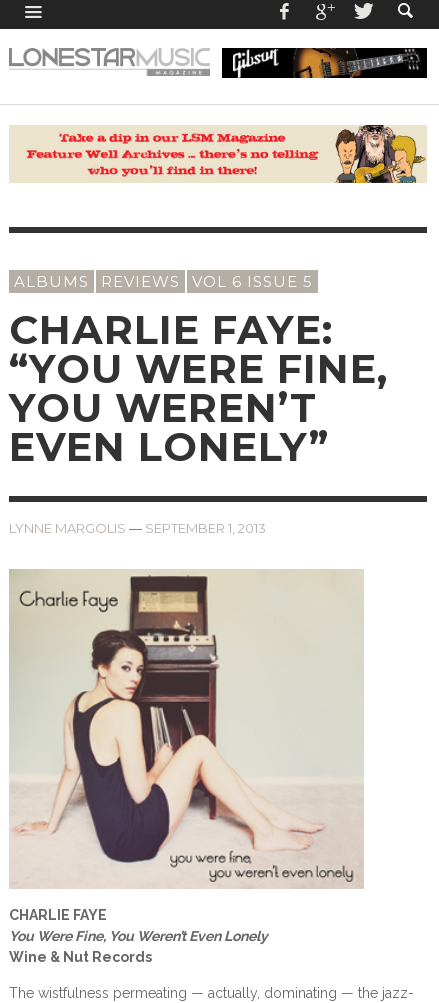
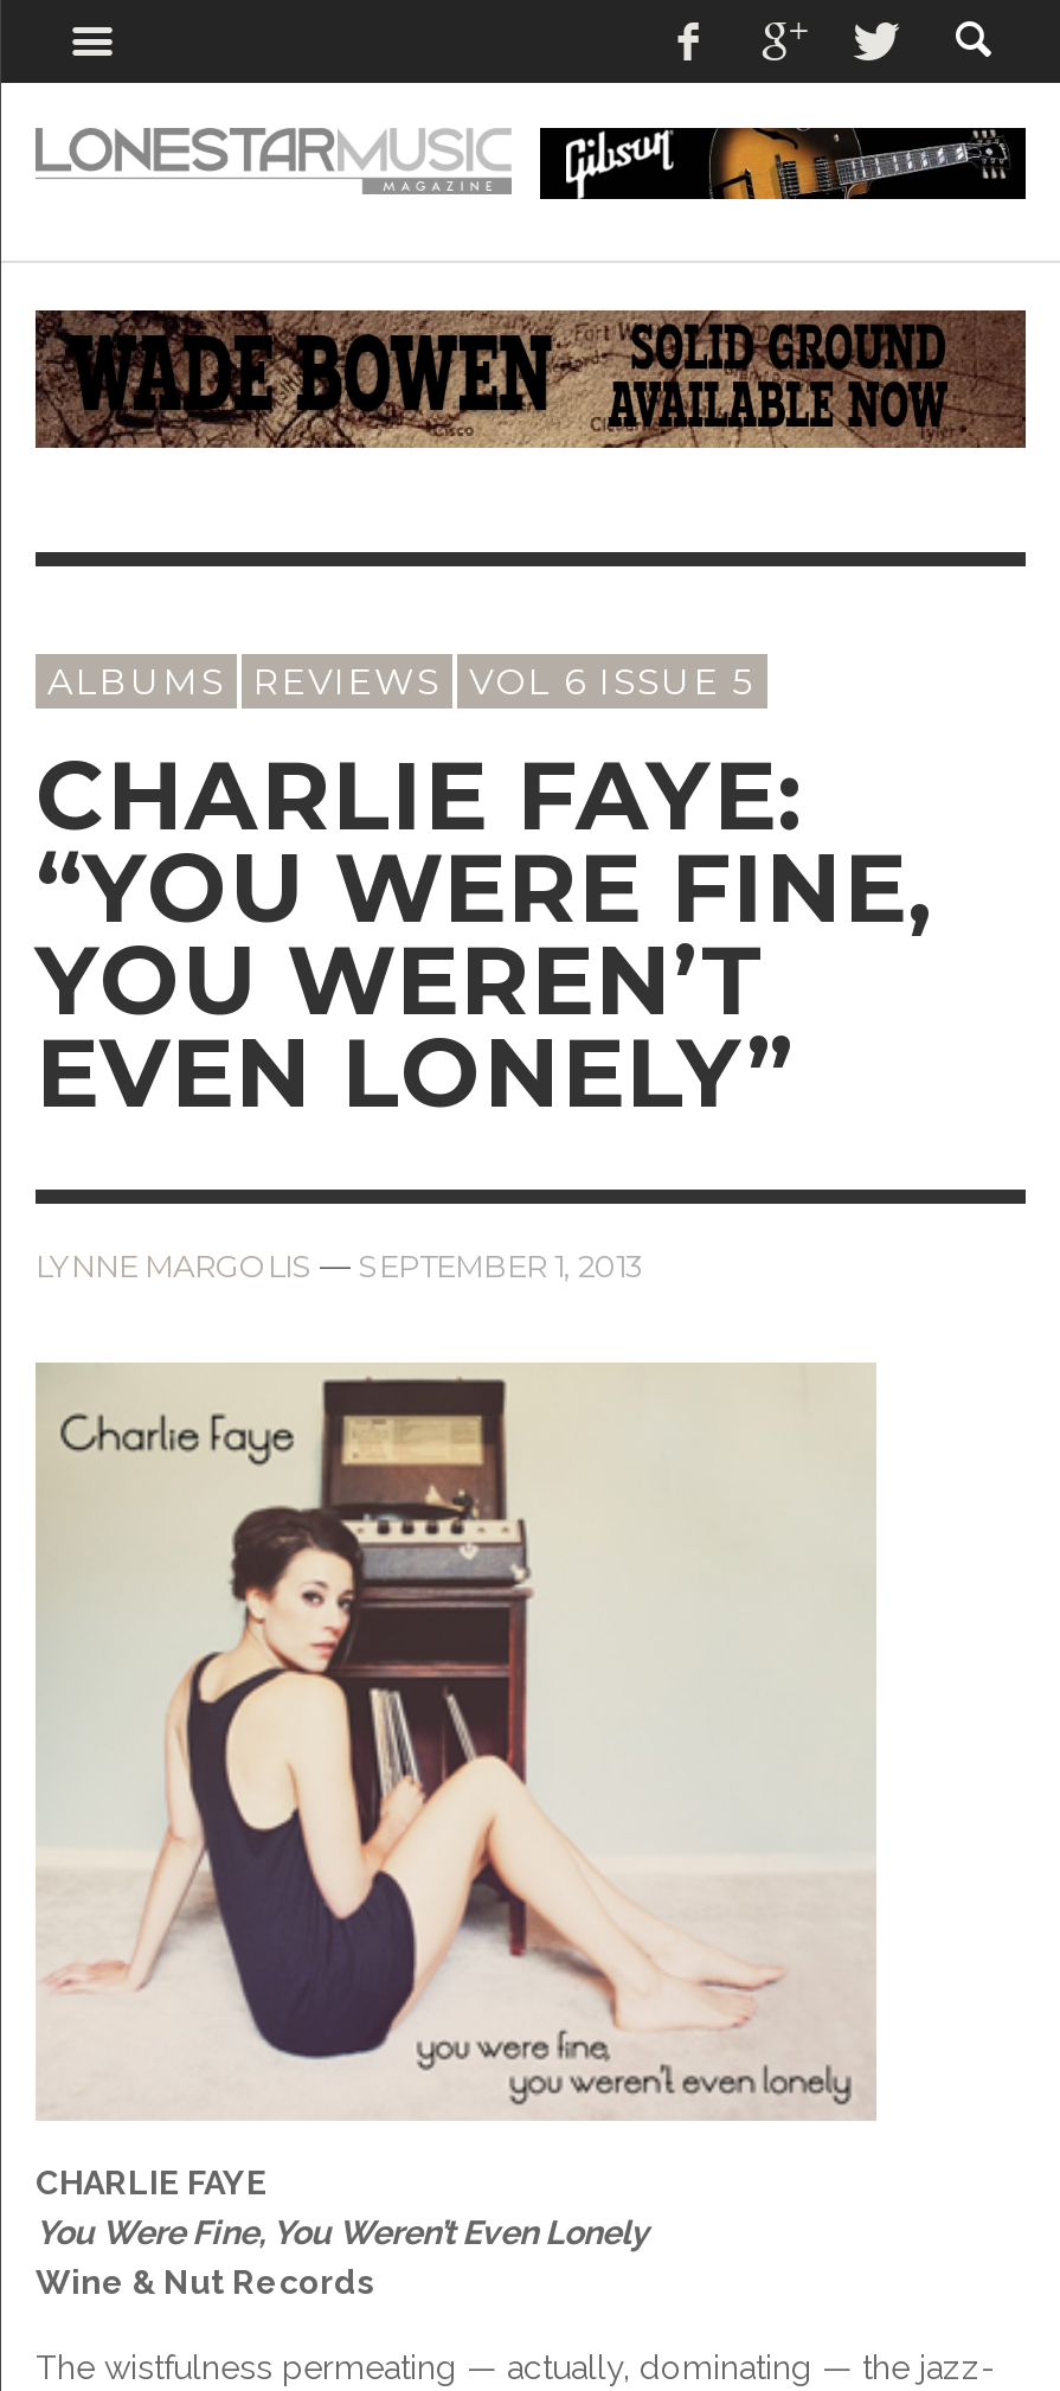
[9,125,427,184] [image] -> [33,308,1028,450] [image]

